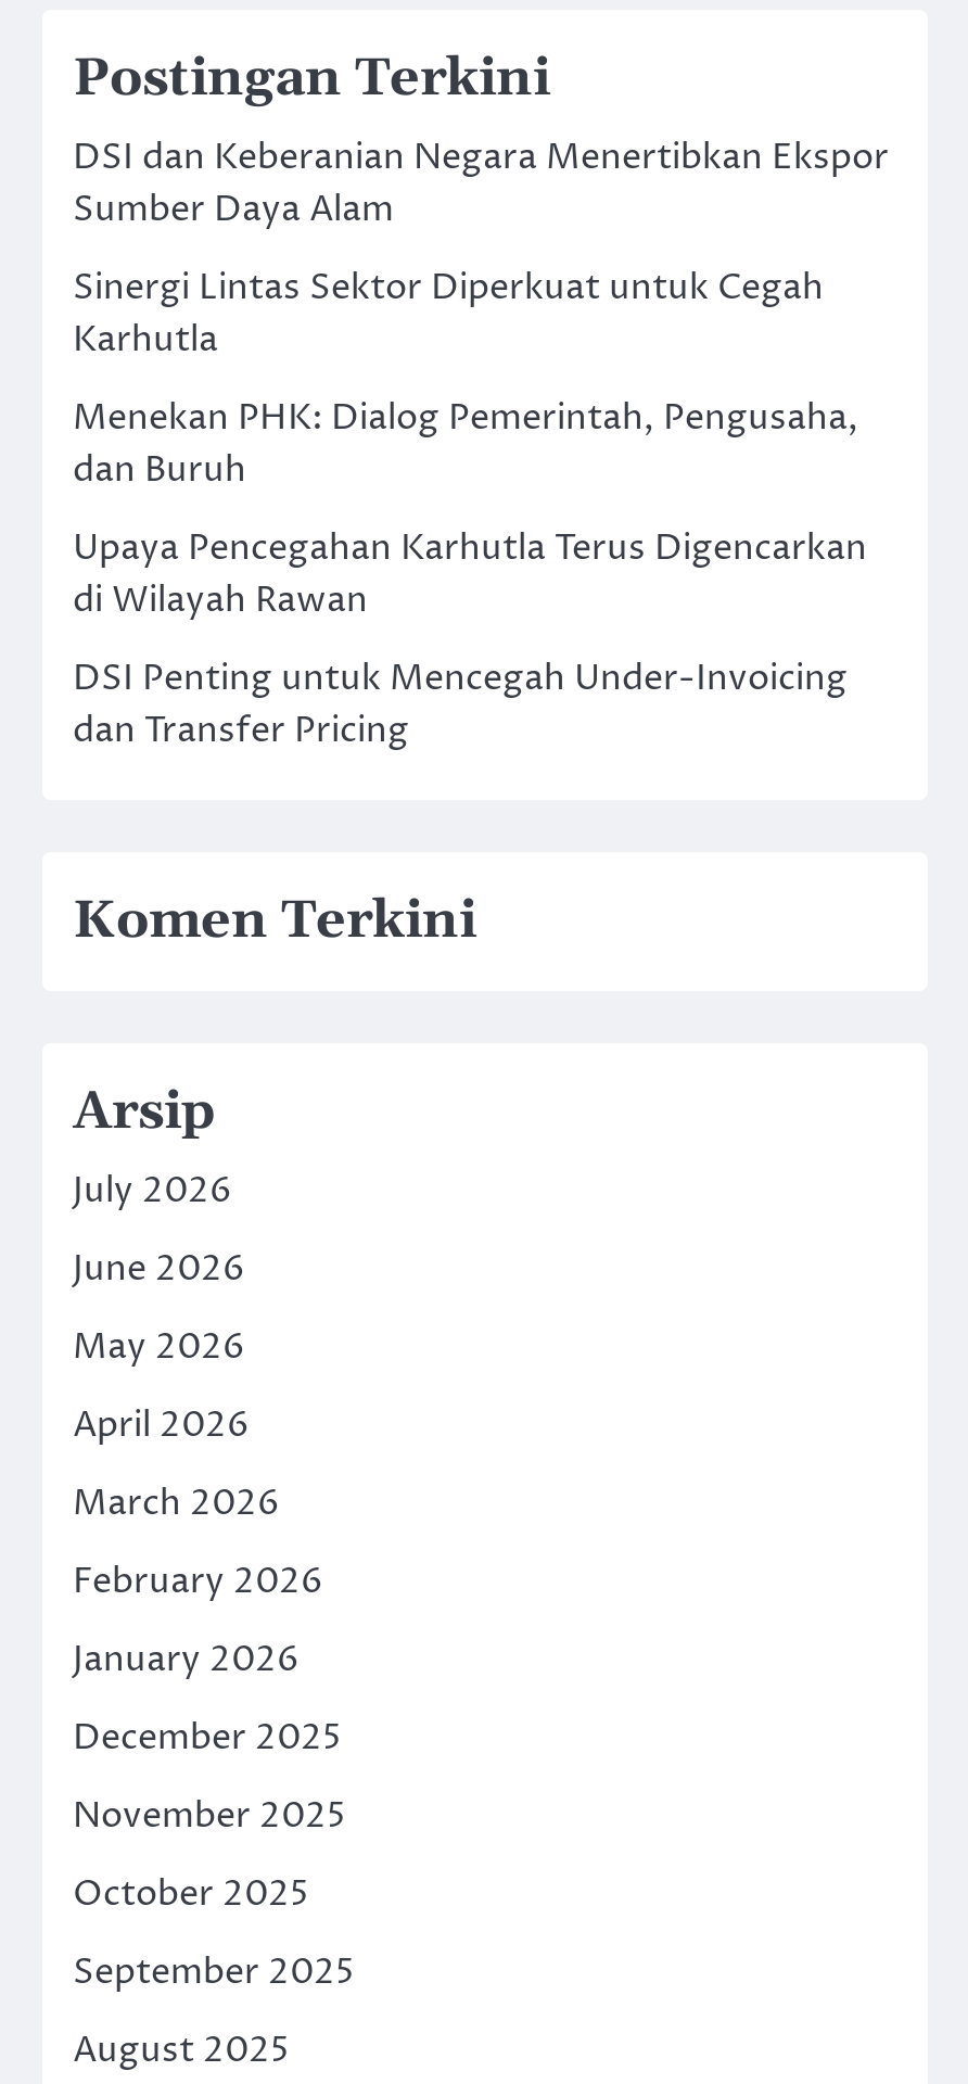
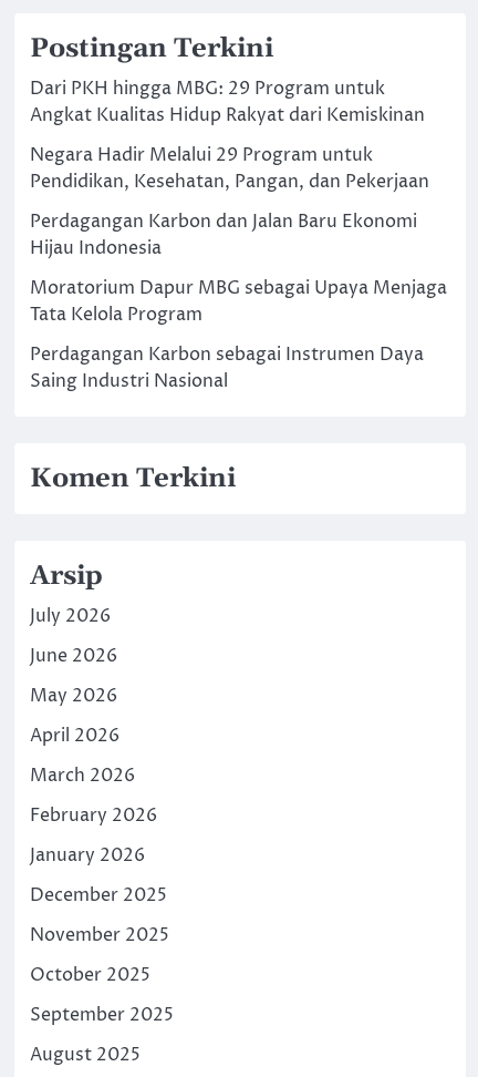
[73,133,889,233] DSI dan Keberanian Negara Menertibkan Ekspor | Sumber Daya Alam -> [30,76,425,127] Dari PKH hingga MBG: 29 Program untuk | Angkat Kualitas Hidup Rakyat dari Kemiskinan
[73,264,824,363] Sinergi Lintas Sektor Diperkuat untuk Cegah | Karhutla -> [30,143,429,194] Negara Hadir Melalui 29 Program untuk | Pendidikan, Kesehatan, Pangan, dan Pekerjaan
[73,394,858,494] Menekan PHK: Dialog Pemerintah, Pengusaha, | dan Buruh -> [30,209,417,260] Perdagangan Karbon dan Jalan Baru Ekonomi | Hijau Indonesia
[73,524,867,624] Upaya Pencegahan Karhutla Terus Digencarkan | di Wilayah Rawan -> [30,276,447,327] Moratorium Dapur MBG sebagai Upaya Menjaga | Tata Kelola Program
[73,654,848,754] DSI Penting untuk Mencegah Under-Invoicing | dan Transfer Pricing -> [30,342,424,393] Perdagangan Karbon sebagai Instrumen Daya | Saing Industri Nasional

